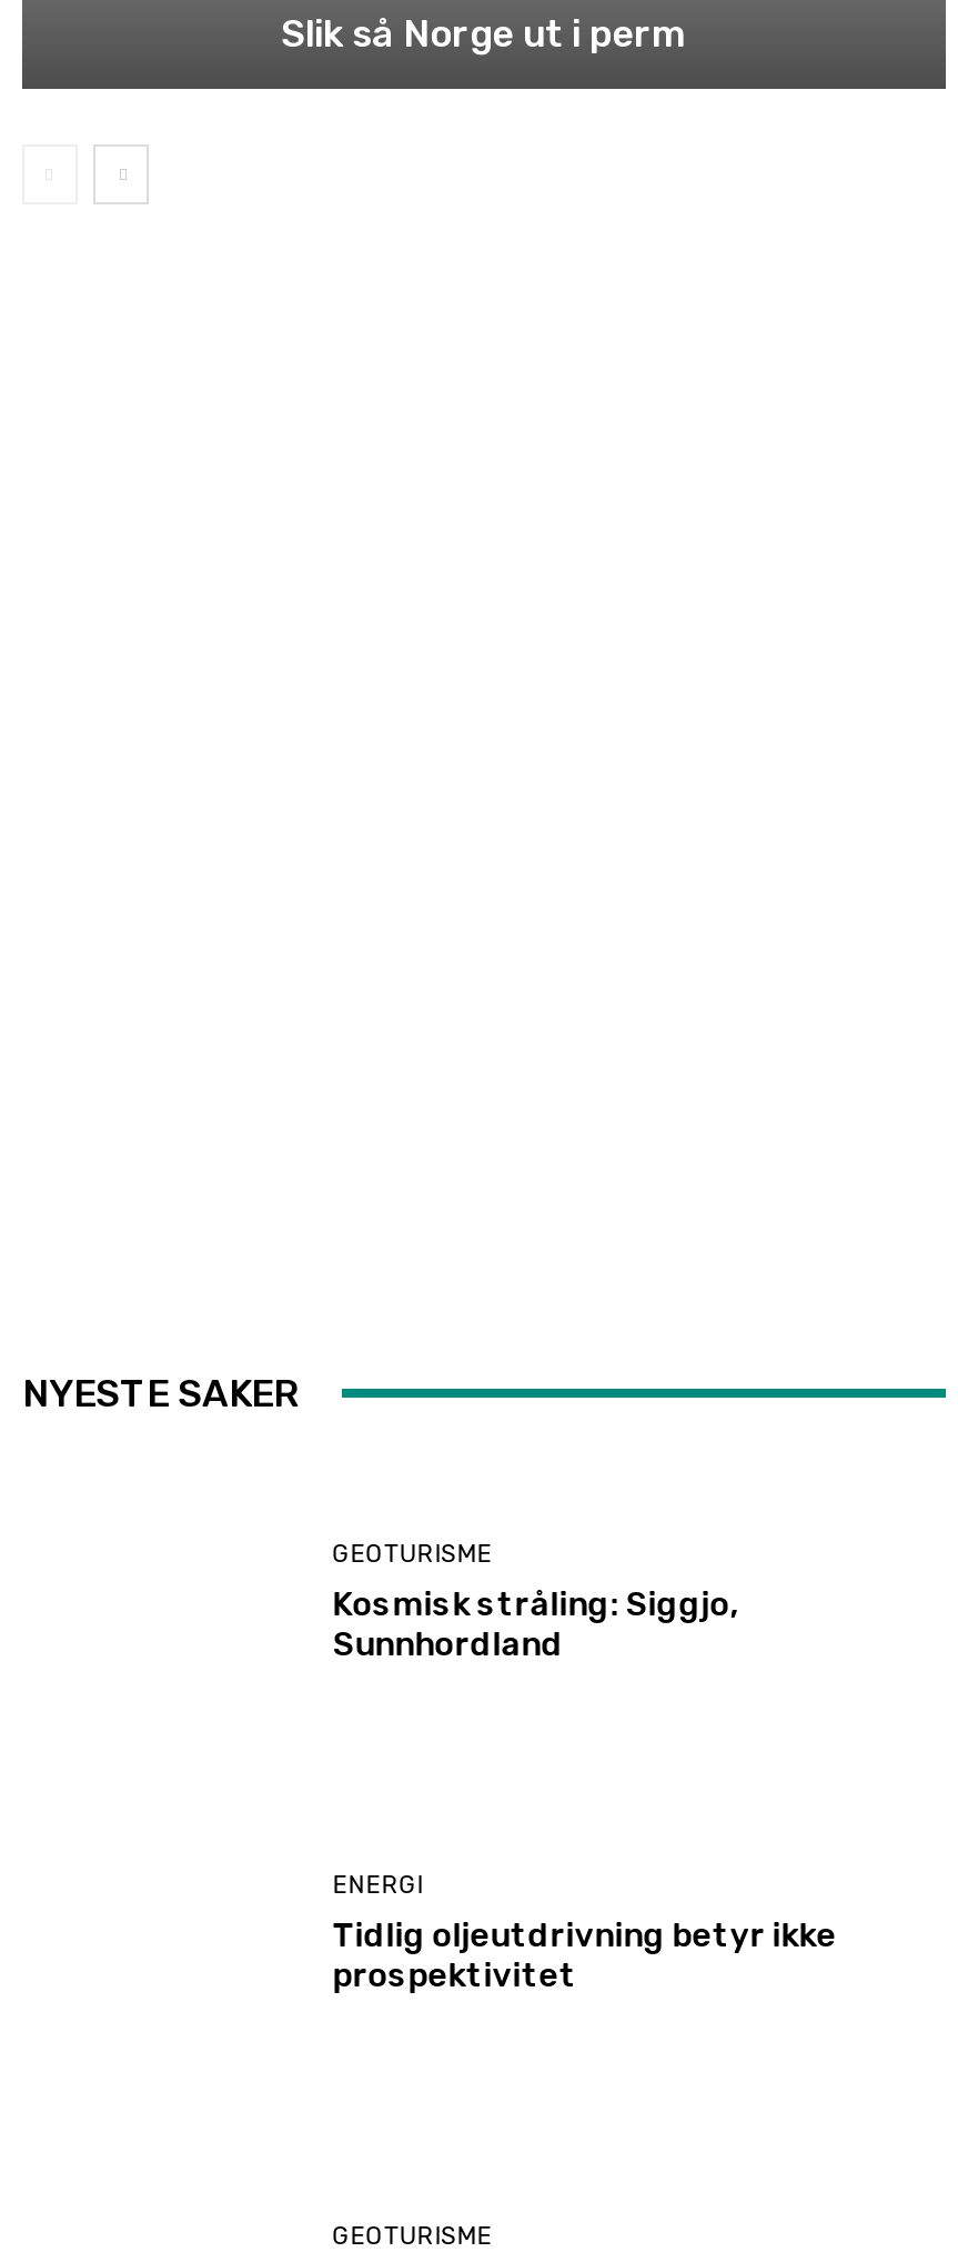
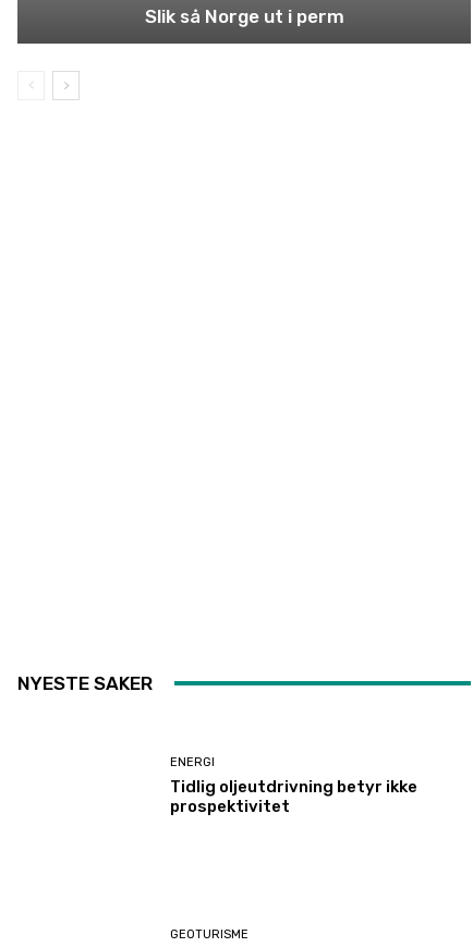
[333,1541,739,1665] GEOTURISME | Kosmisk stråling: Siggjo, | Sunnhordland -> none

